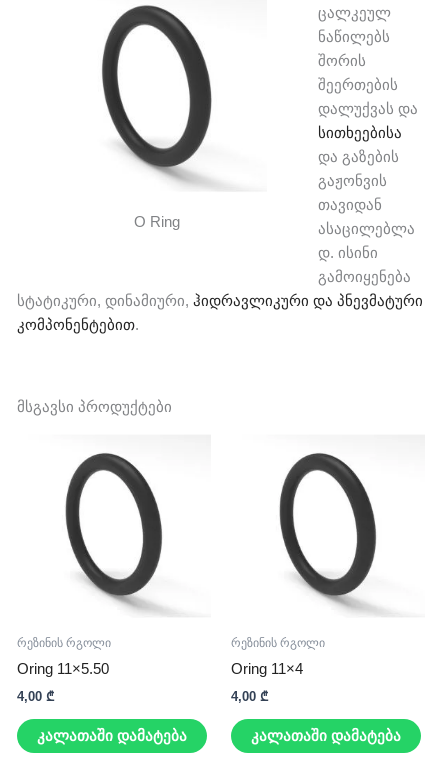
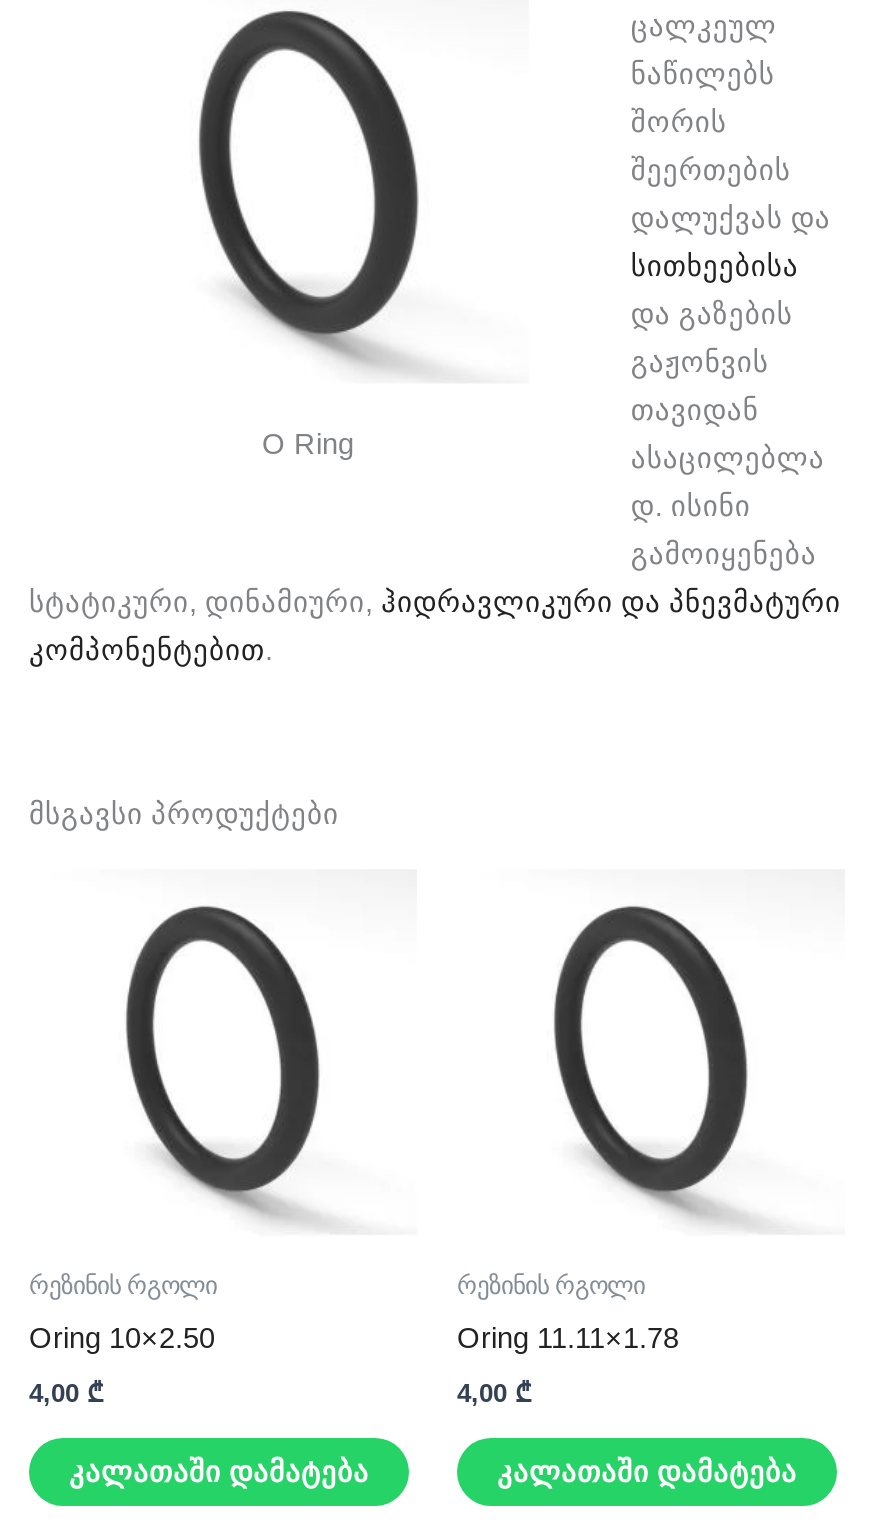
[17,661,109,677] Oring 11×5.50 -> [29,1322,215,1354] Oring 10×2.50
[231,661,303,677] Oring 11×4 -> [457,1322,679,1354] Oring 11.11×1.78

